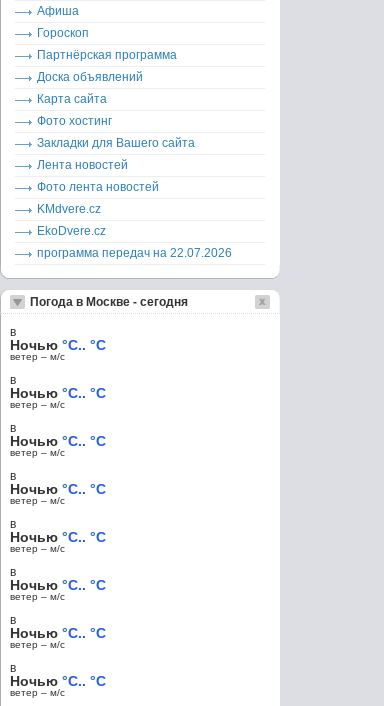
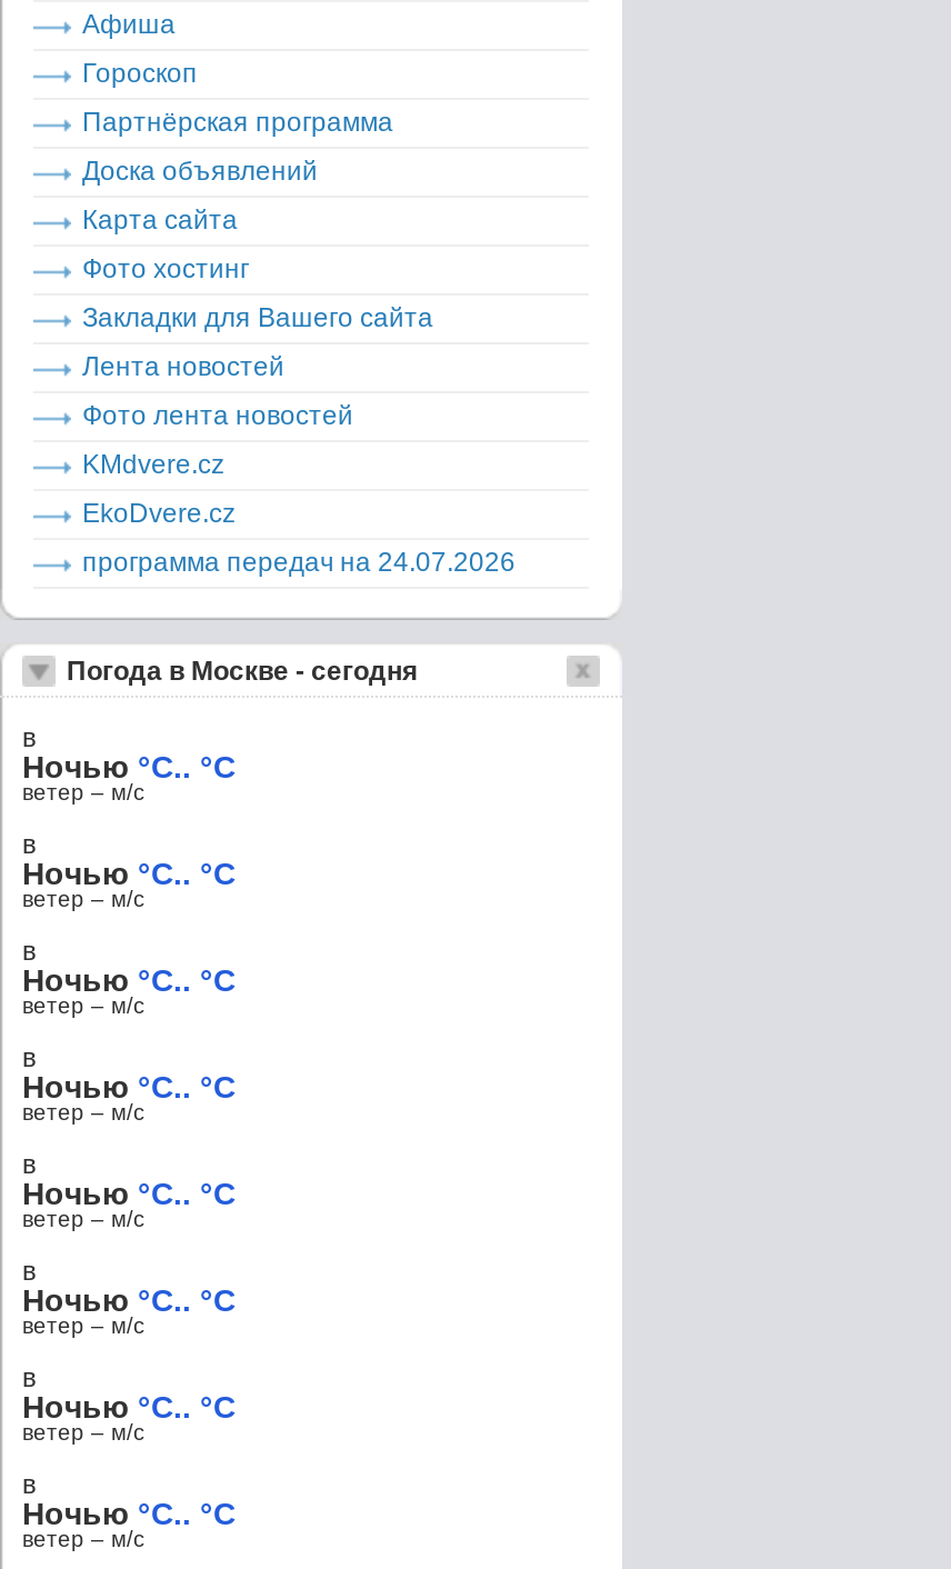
[37,246,232,260] программа передач на 22.07.2026 -> [82,547,515,578] программа передач на 24.07.2026

